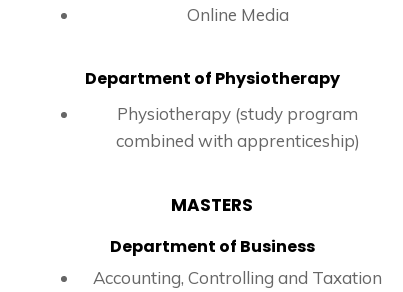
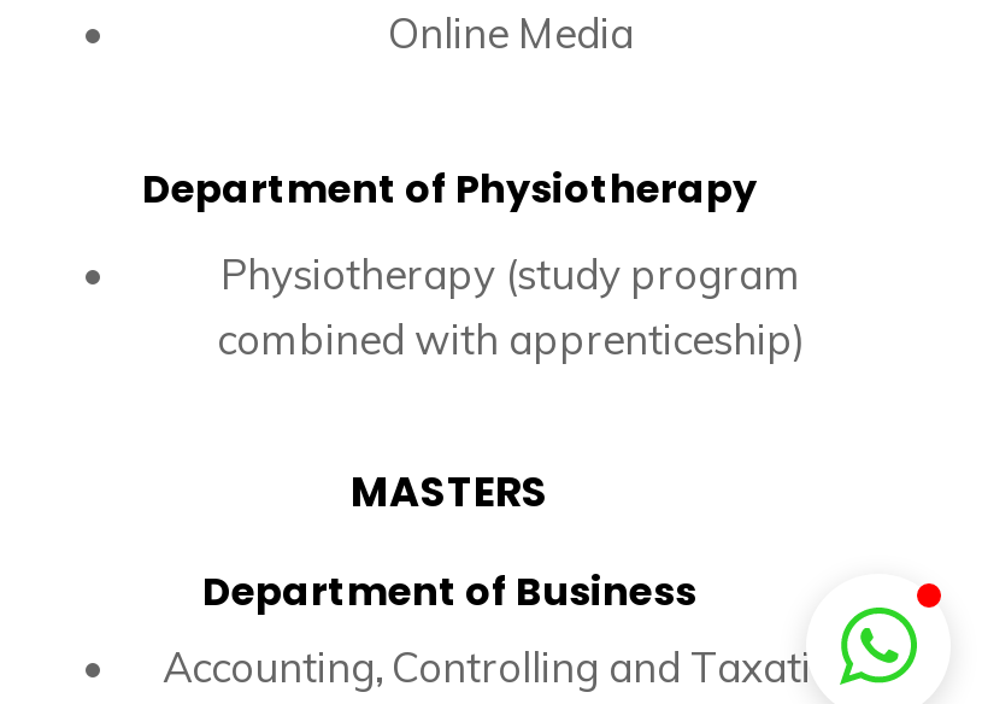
none -> [840,581,943,685] [image]

